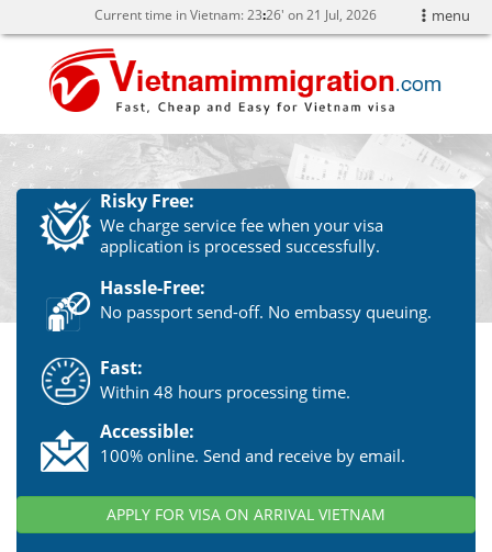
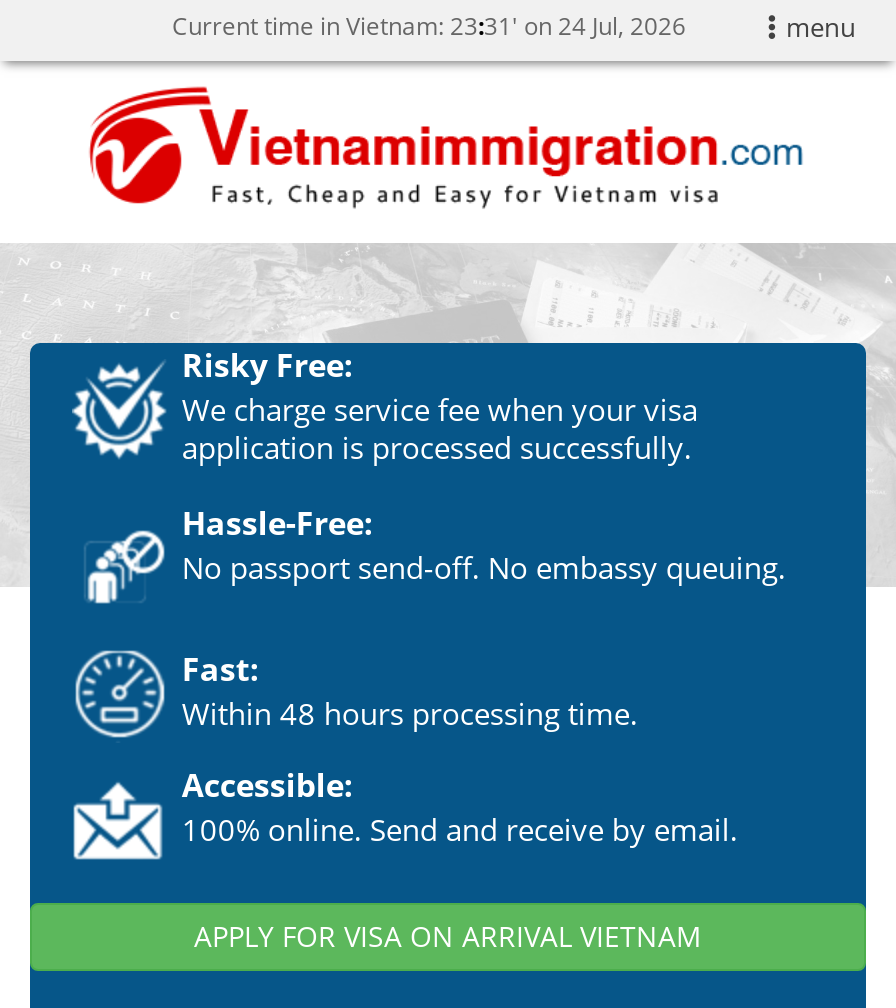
[94,5,377,24] Current time in Vietnam: 23 26' on 21 Jul, 2026 -> [172,9,686,43] Current time in Vietnam: 23:31' on 24 Jul, 2026

